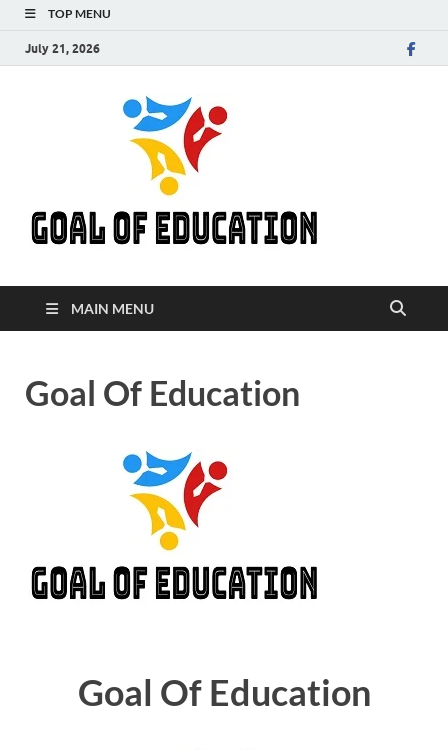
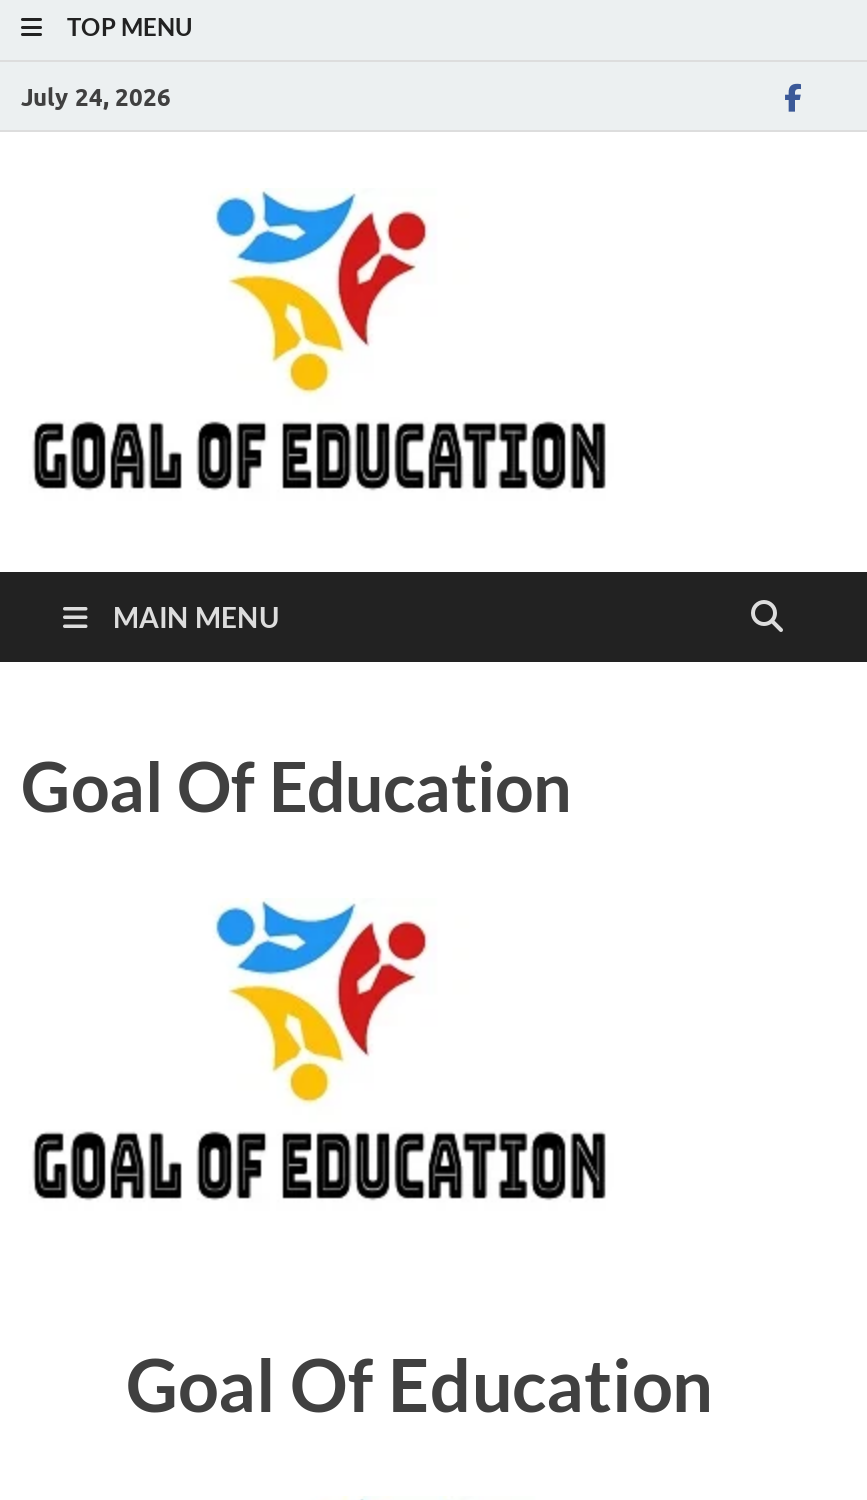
[25,40,100,55] July 21, 2026 -> [21,81,171,111] July 24, 2026

